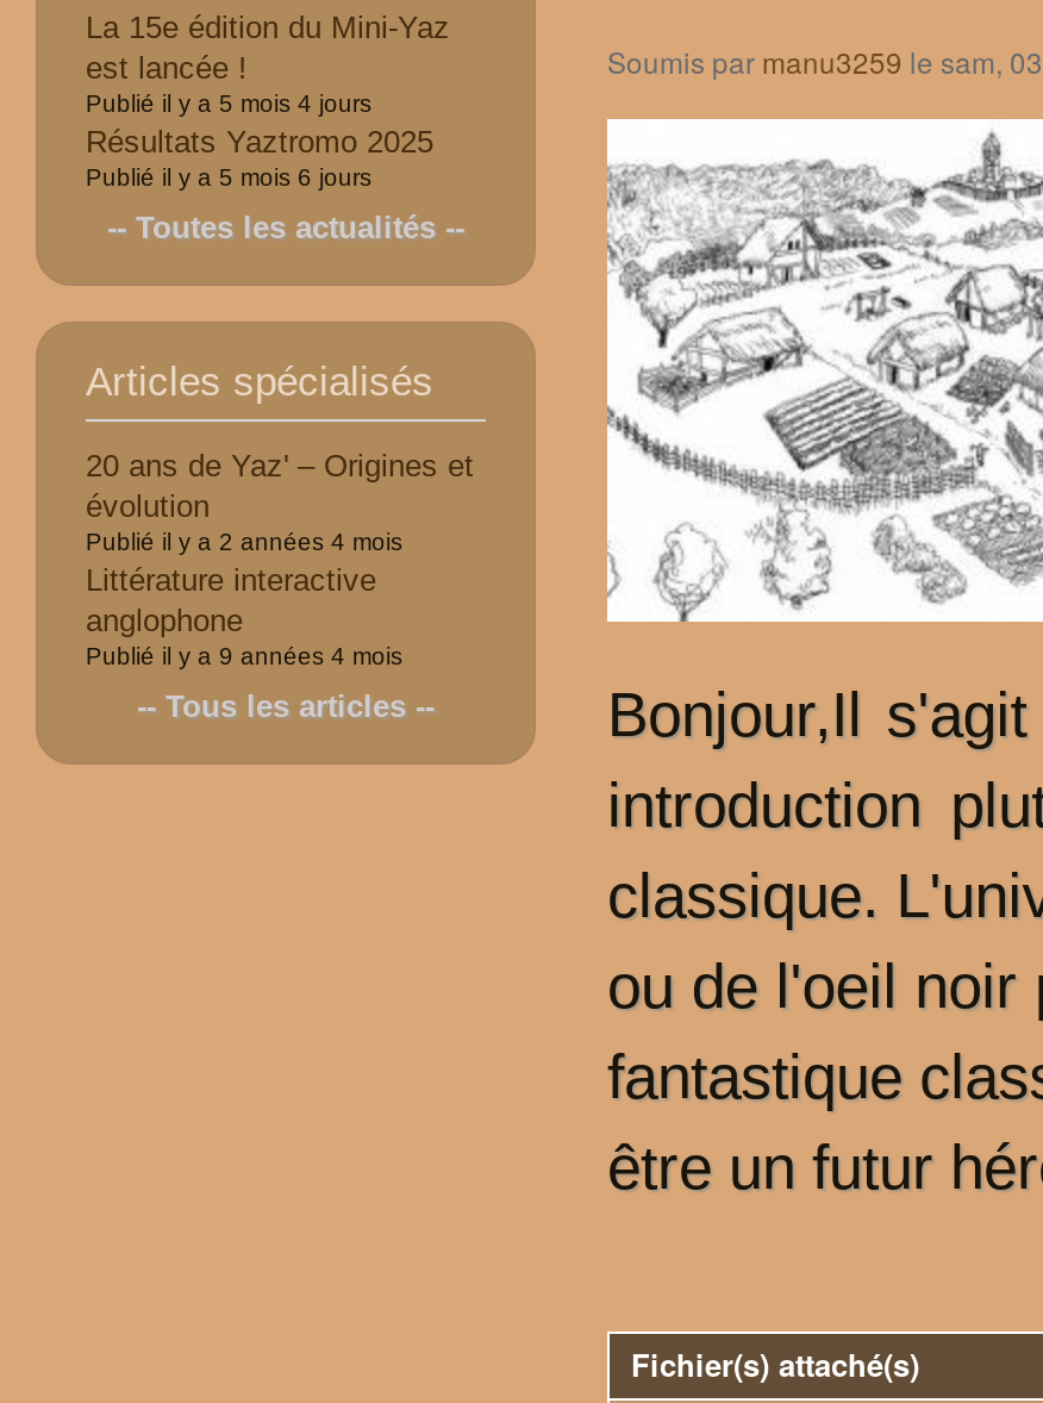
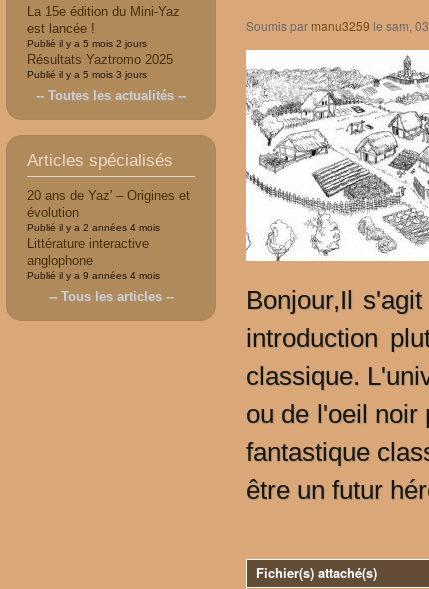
[86,89,371,116] Publié il y a 5 mois 4 jours -> [27,37,147,48] Publié il y a 5 mois 2 jours
[86,163,371,189] Publié il y a 5 mois 6 jours -> [27,68,147,79] Publié il y a 5 mois 3 jours

